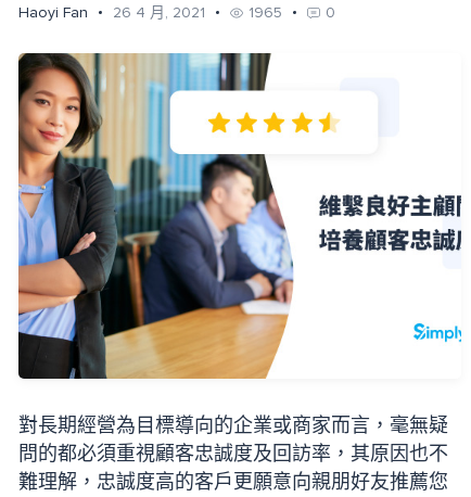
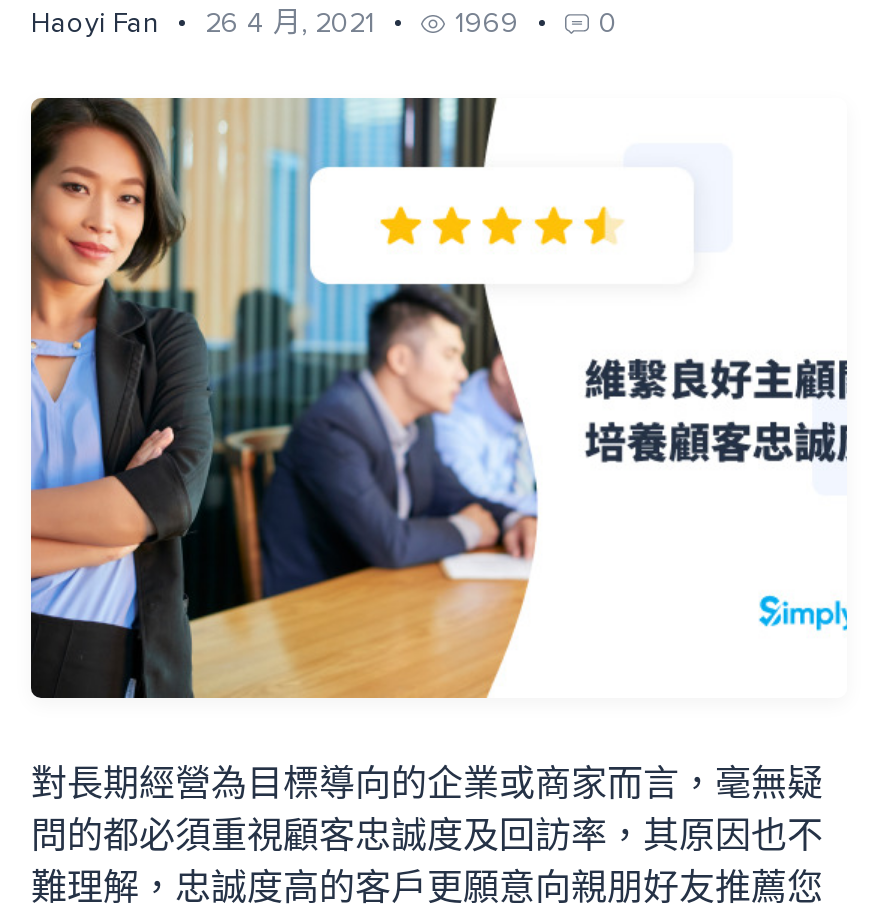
[249,3,282,21] 1965 -> [455,5,519,39] 1969

